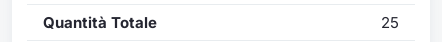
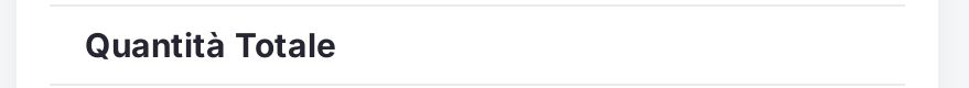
[381,12,399,31] 25 -> none

